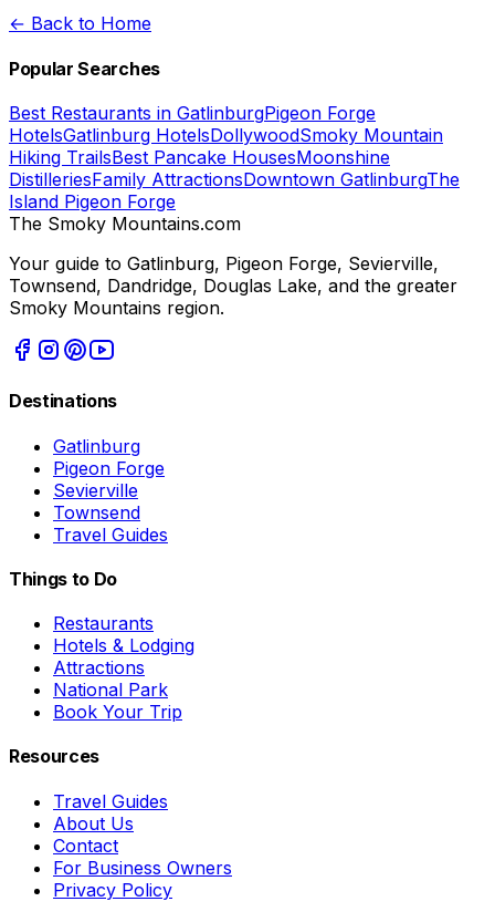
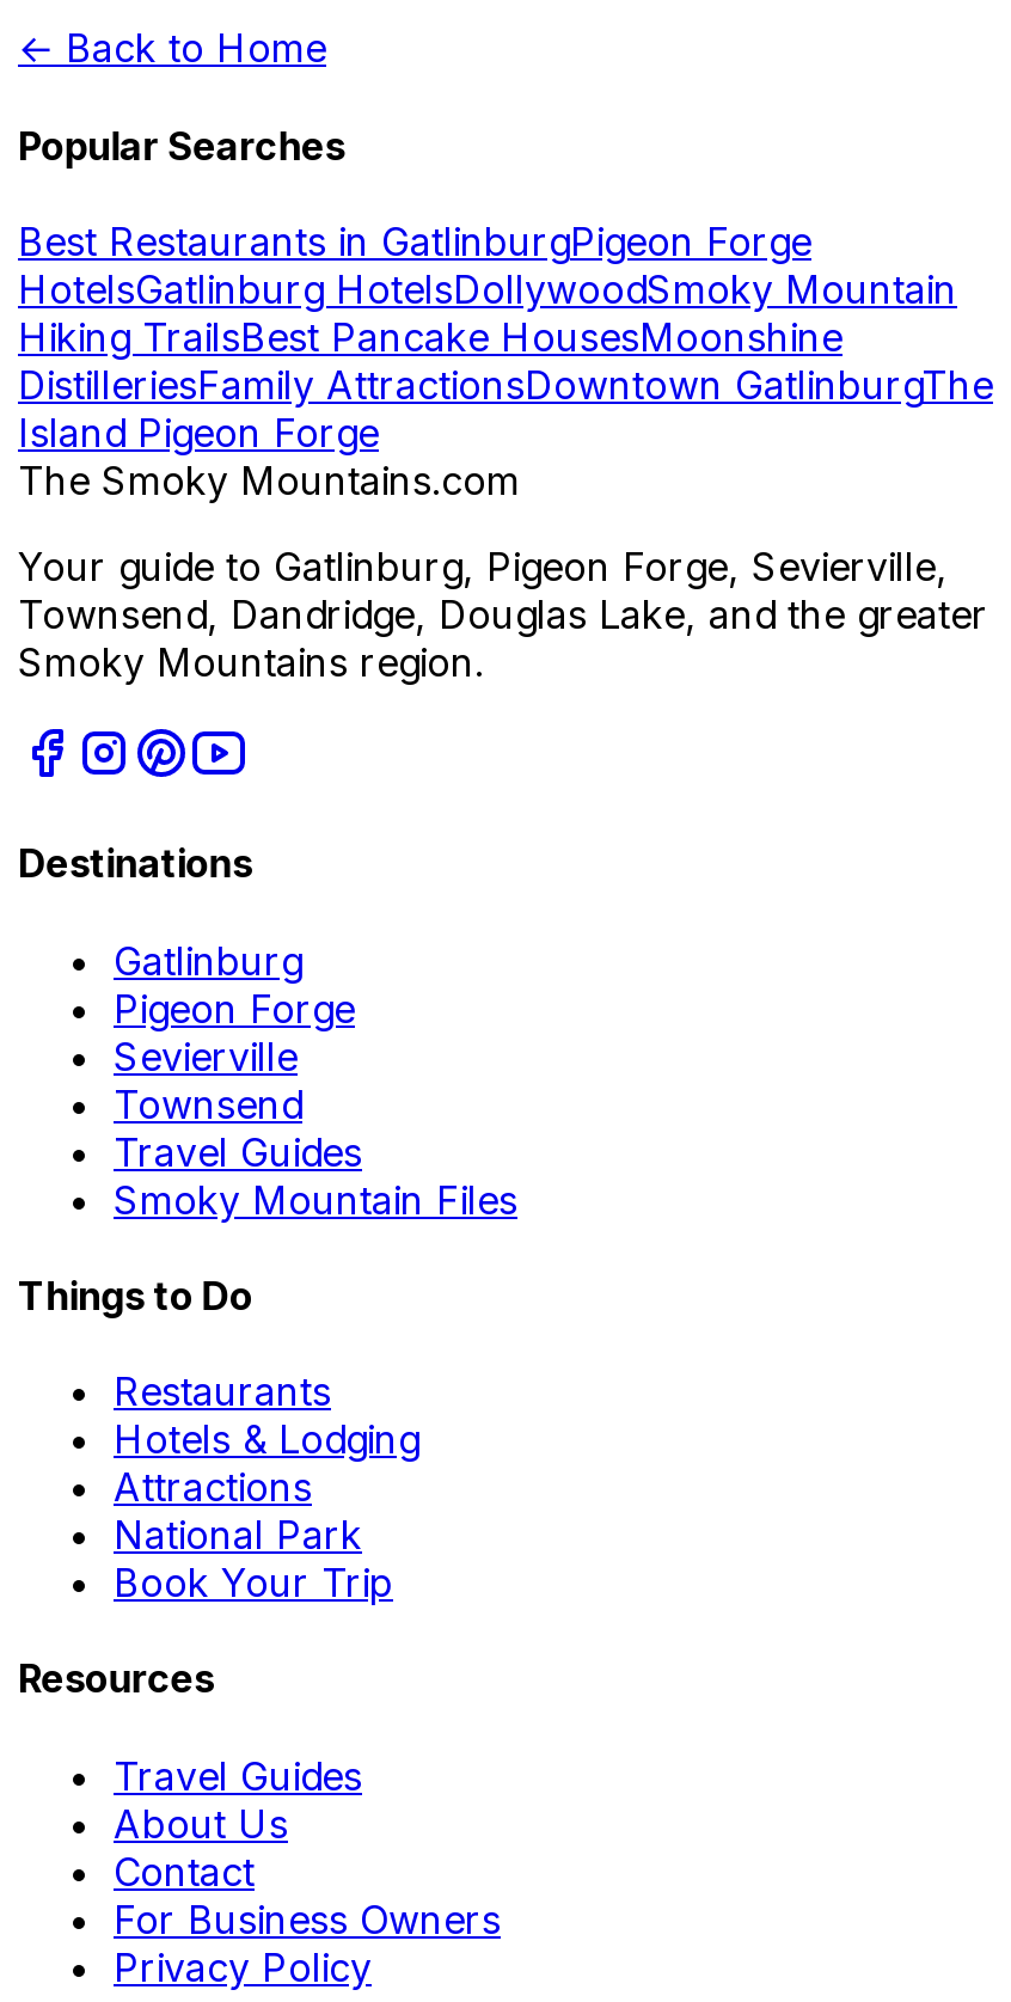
none -> [114,1175,517,1223] Smoky Mountain Files

